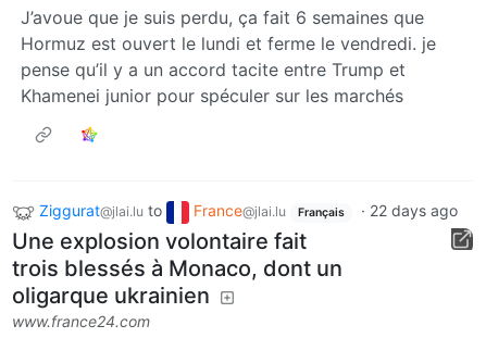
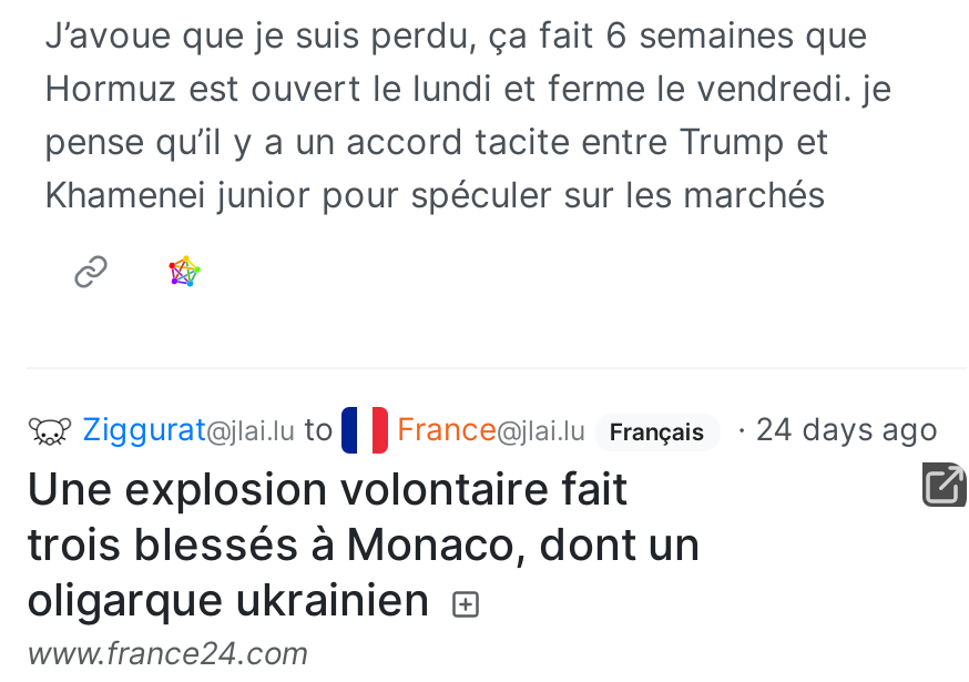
[39,201,457,219] Ziggurat@jlai.lu to France@jlai.lu Français · 22 days ago -> [82,408,937,446] Ziggurat@jlai.lu to France@jlai.lu Français · 24 days ago

